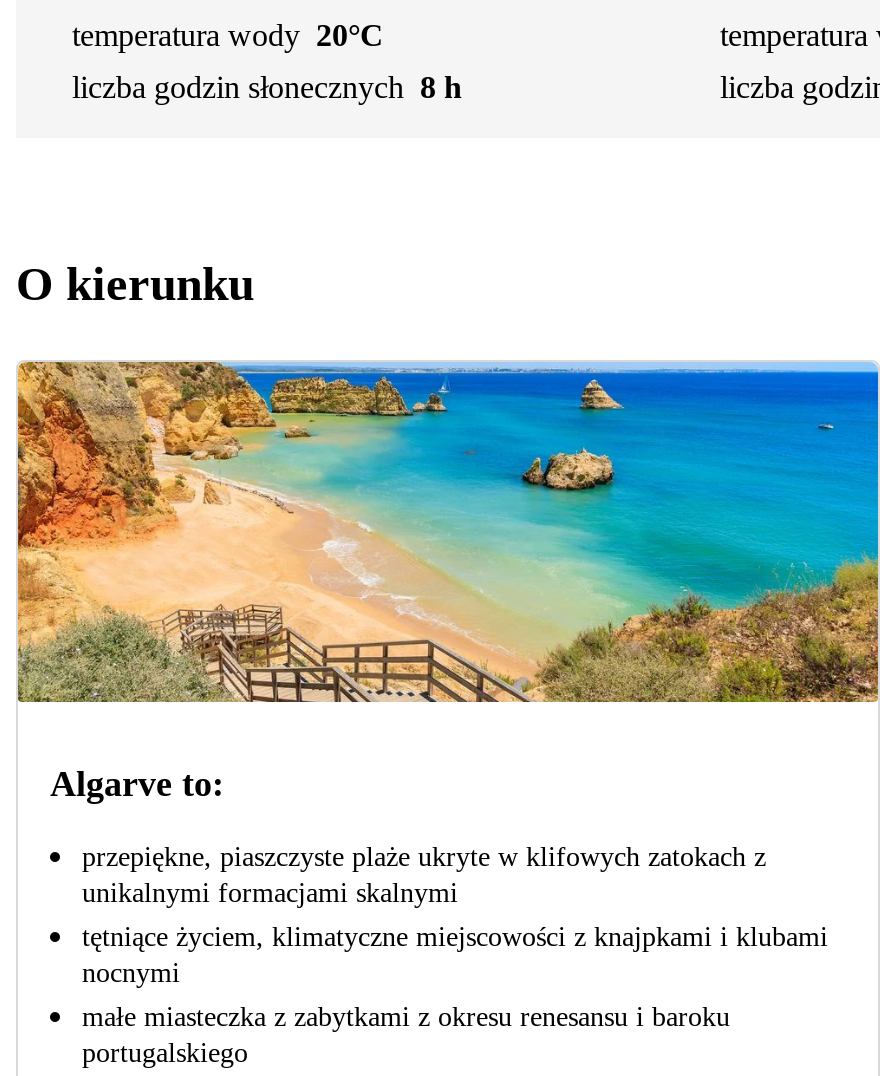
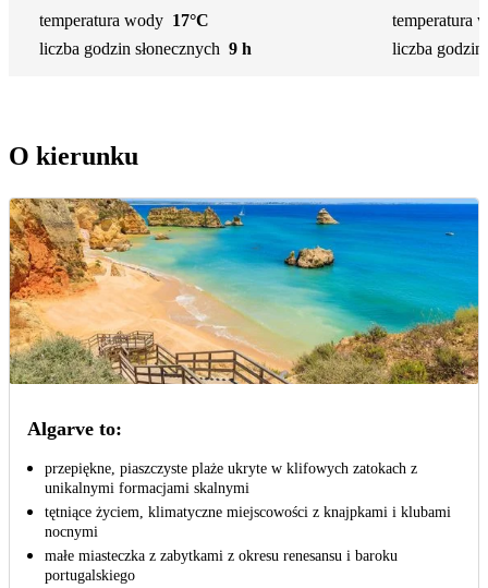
[72,17,384,51] temperatura wody 20°C -> [39,11,209,29] temperatura wody 17°C
[72,69,462,103] liczba godzin słonecznych 8 h -> [39,39,252,57] liczba godzin słonecznych 9 h

